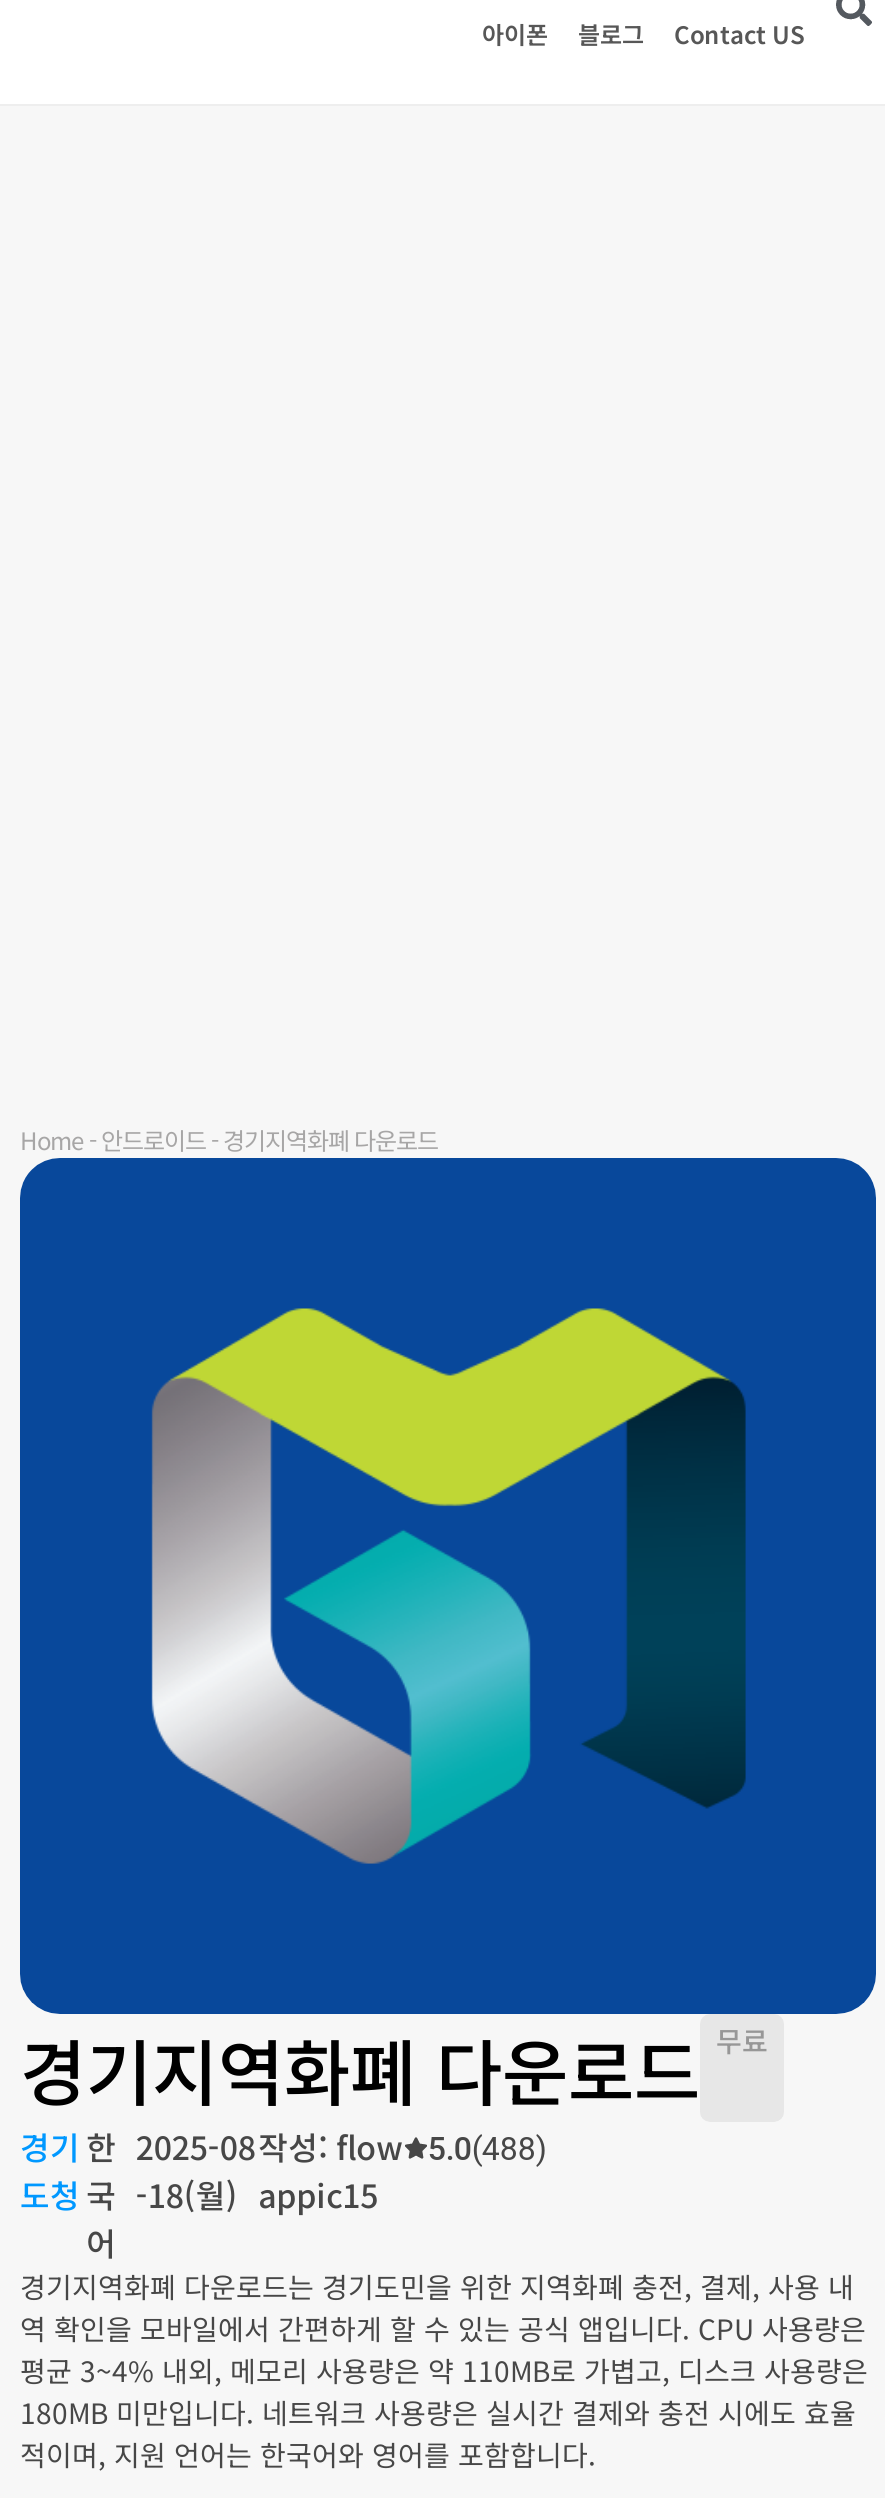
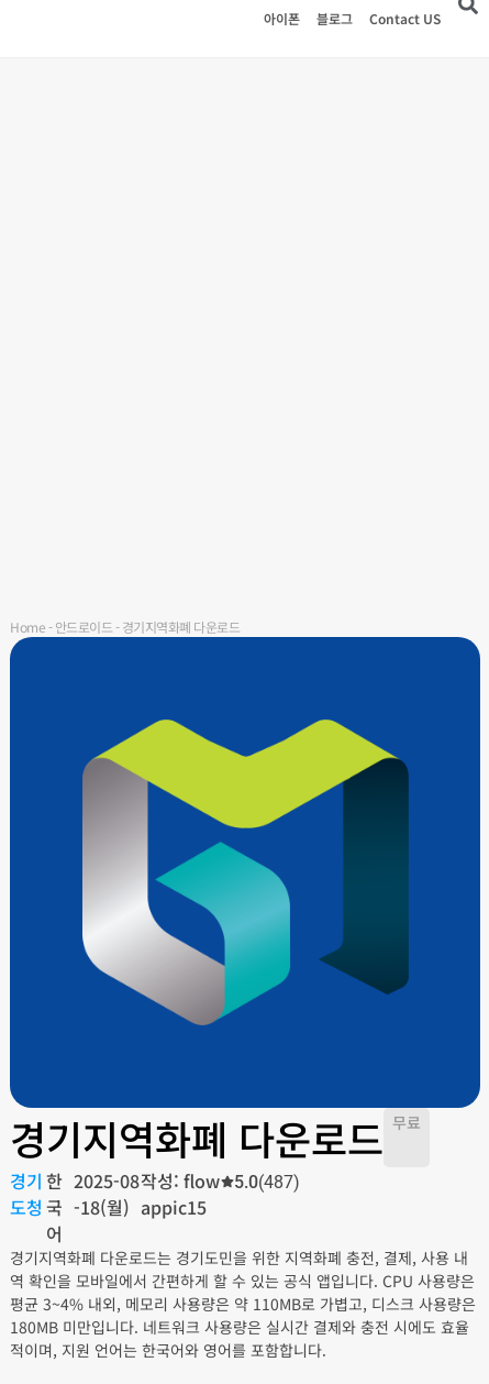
[20,2122,548,2170] 경기 한 2025-08 작성: flow 5.0(488) -> [10,1167,300,1194] 경기 한 2025-08 작성: flow 5.0(487)

